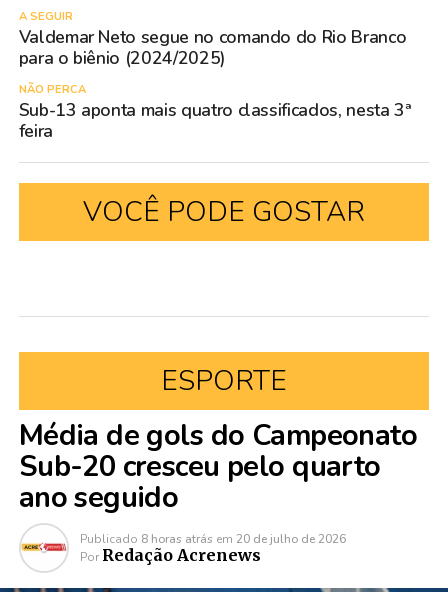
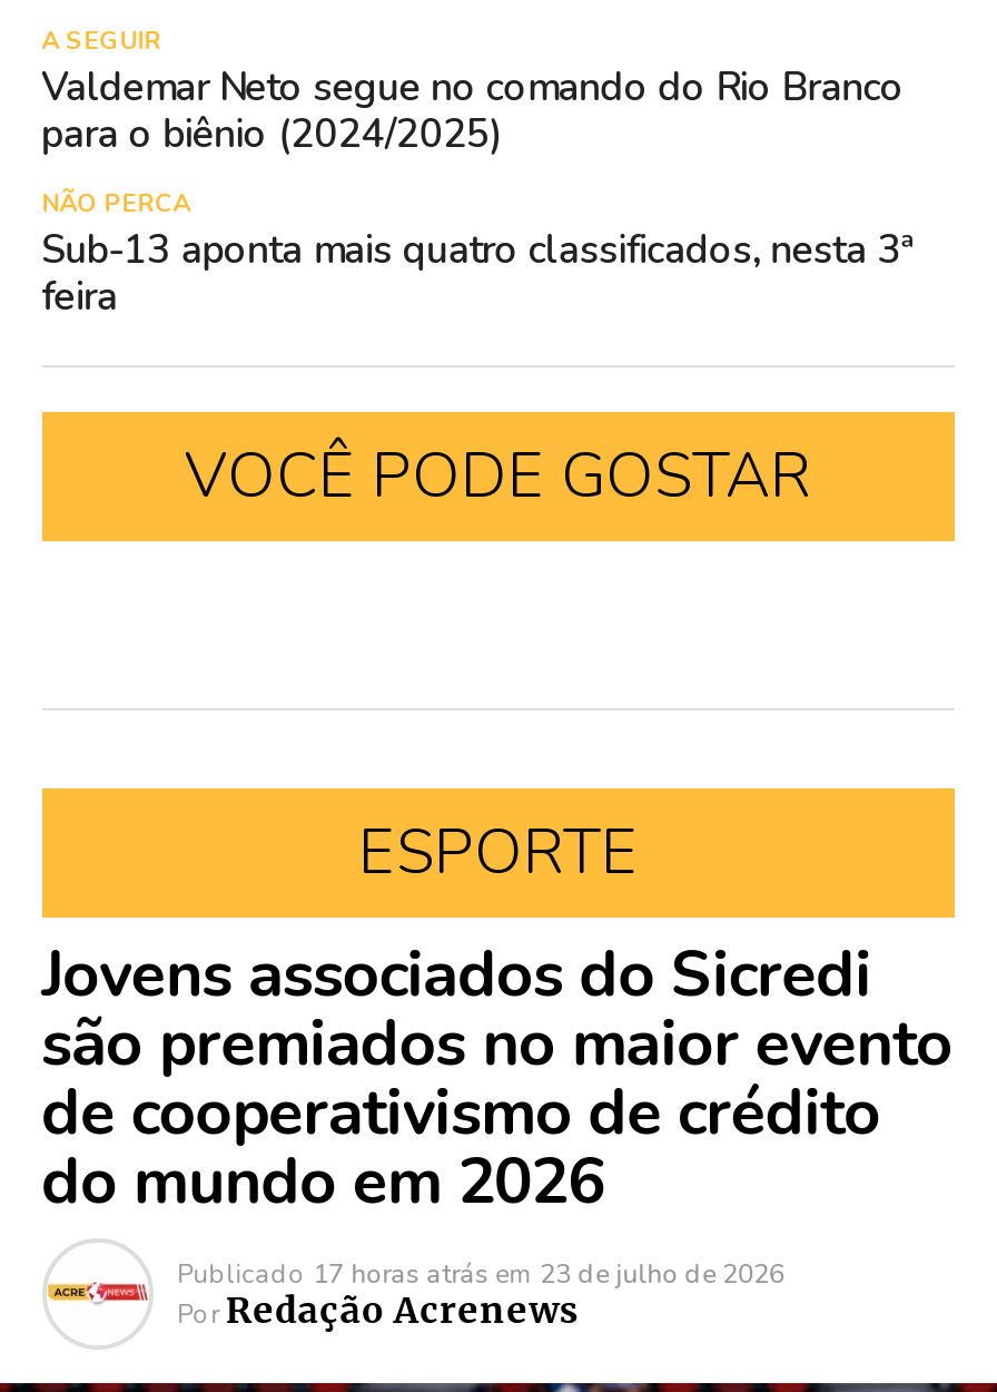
[19,416,417,547] Média de gols do Campeonato | Sub-20 cresceu pelo quarto | ano seguido | Publicado 8 horas atrás em 20 de julho de 2026 -> [42,931,952,1292] Jovens associados do Sicredi | são premiados no maior evento | de cooperativismo de crédito | do mundo em 2026 | Publicado 17 horas atrás em 23 de julho de 2026

